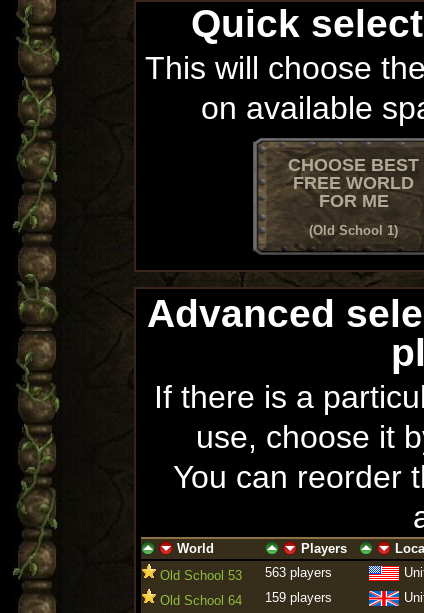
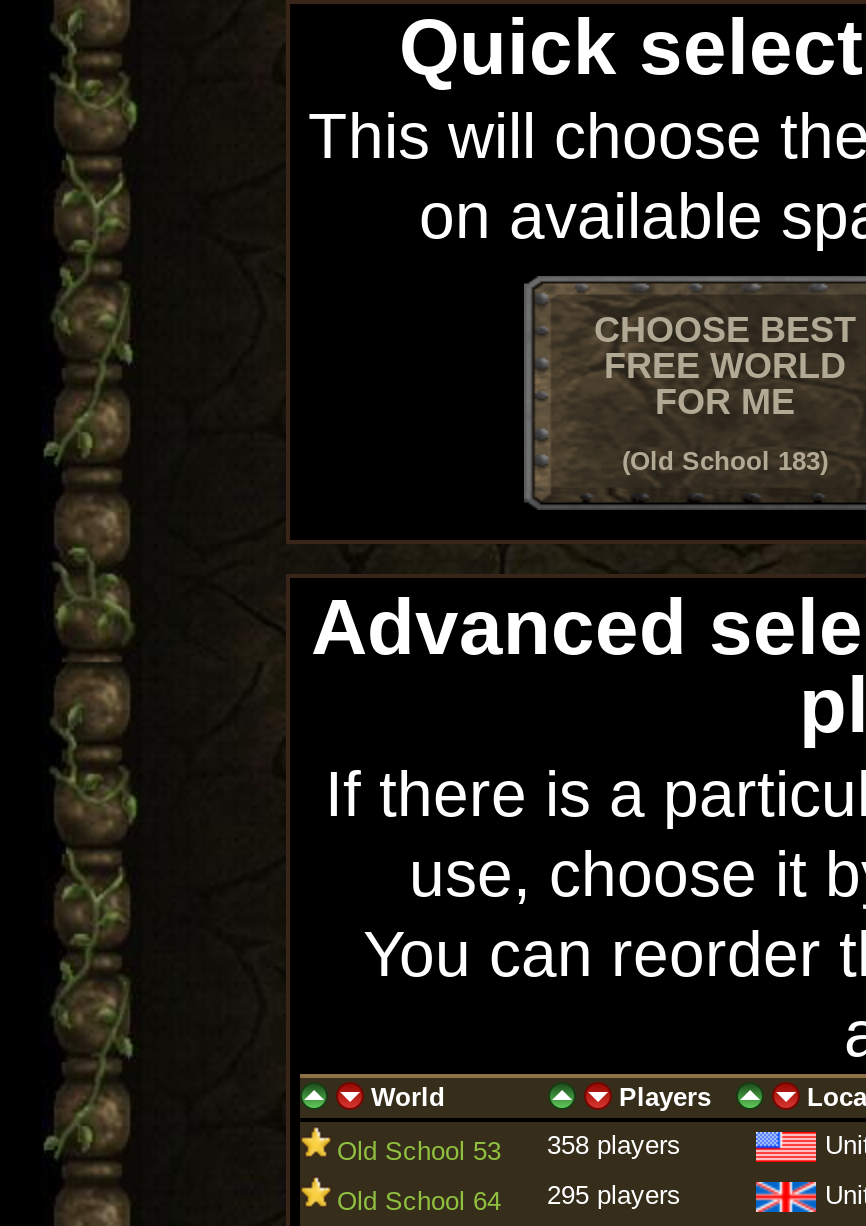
[309,223,398,238] (Old School 1) -> [622,446,828,476] (Old School 183)
[159,565,331,583] Old School 53 563 players -> [337,1130,681,1166] Old School 53 358 players
[159,590,331,608] Old School 64 159 players -> [337,1180,681,1216] Old School 64 295 players

